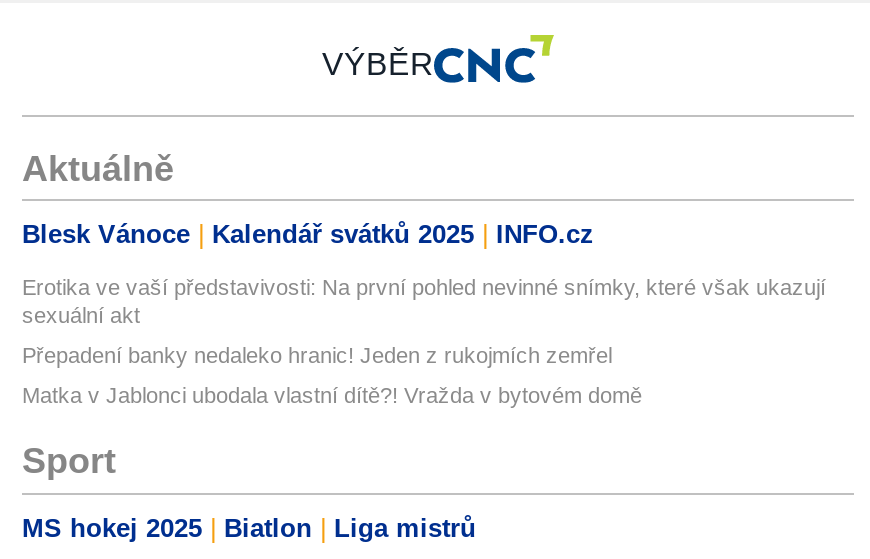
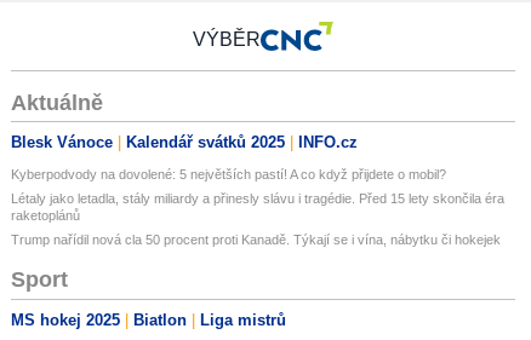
[22,276,826,328] Erotika ve vaší představivosti: Na první pohled nevinné snímky, které však ukazují | sexuální akt -> [11,167,446,182] Kyberpodvody na dovolené: 5 největších pastí! A co když přijdete o mobil?
[22,344,612,368] Přepadení banky nedaleko hranic! Jeden z rukojmích zemřel -> [11,192,504,223] Létaly jako letadla, stály miliardy a přinesly slávu i tragédie. Před 15 lety skončila éra | raketoplánů
[22,384,642,408] Matka v Jablonci ubodala vlastní dítě?! Vražda v bytovém domě -> [11,233,501,247] Trump nařídil nová cla 50 procent proti Kanadě. Týkají se i vína, nábytku či hokejek

